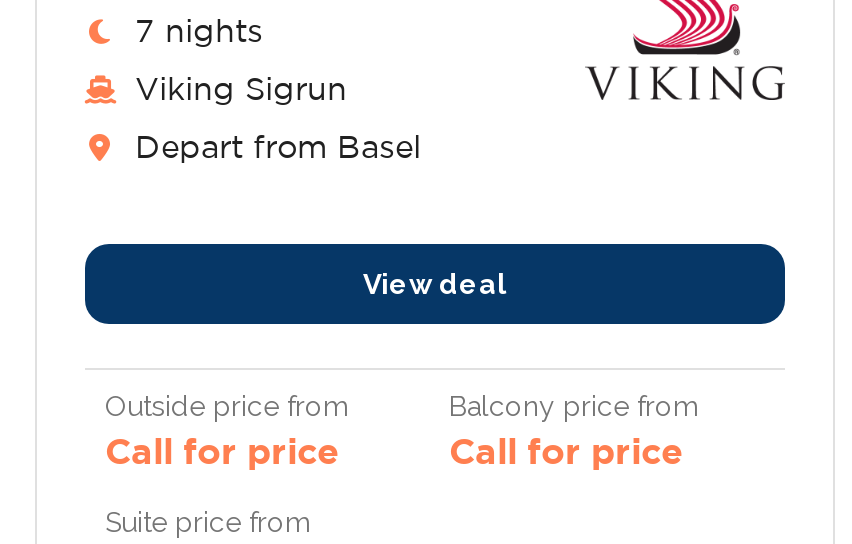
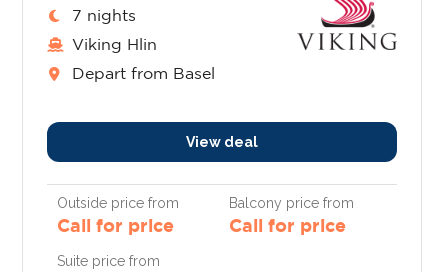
[135,70,347,106] Viking Sigrun -> [72,35,157,53] Viking Hlin

